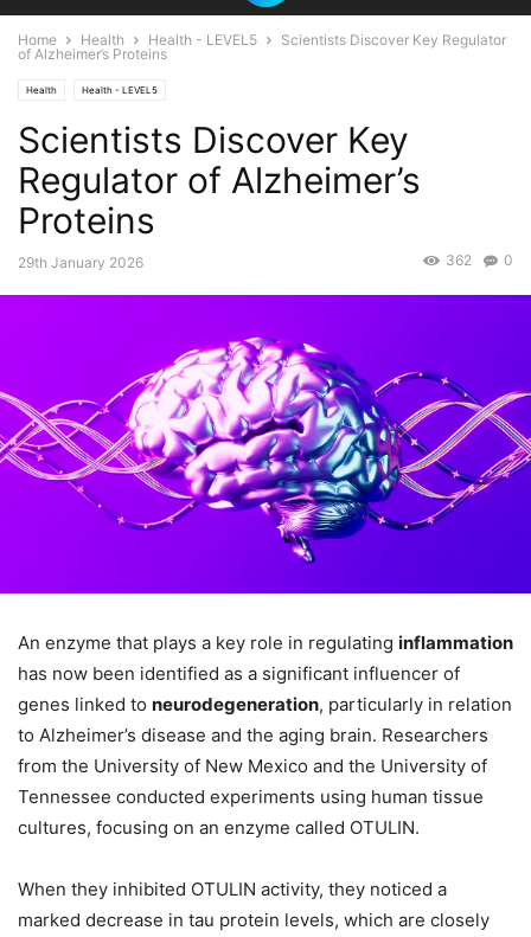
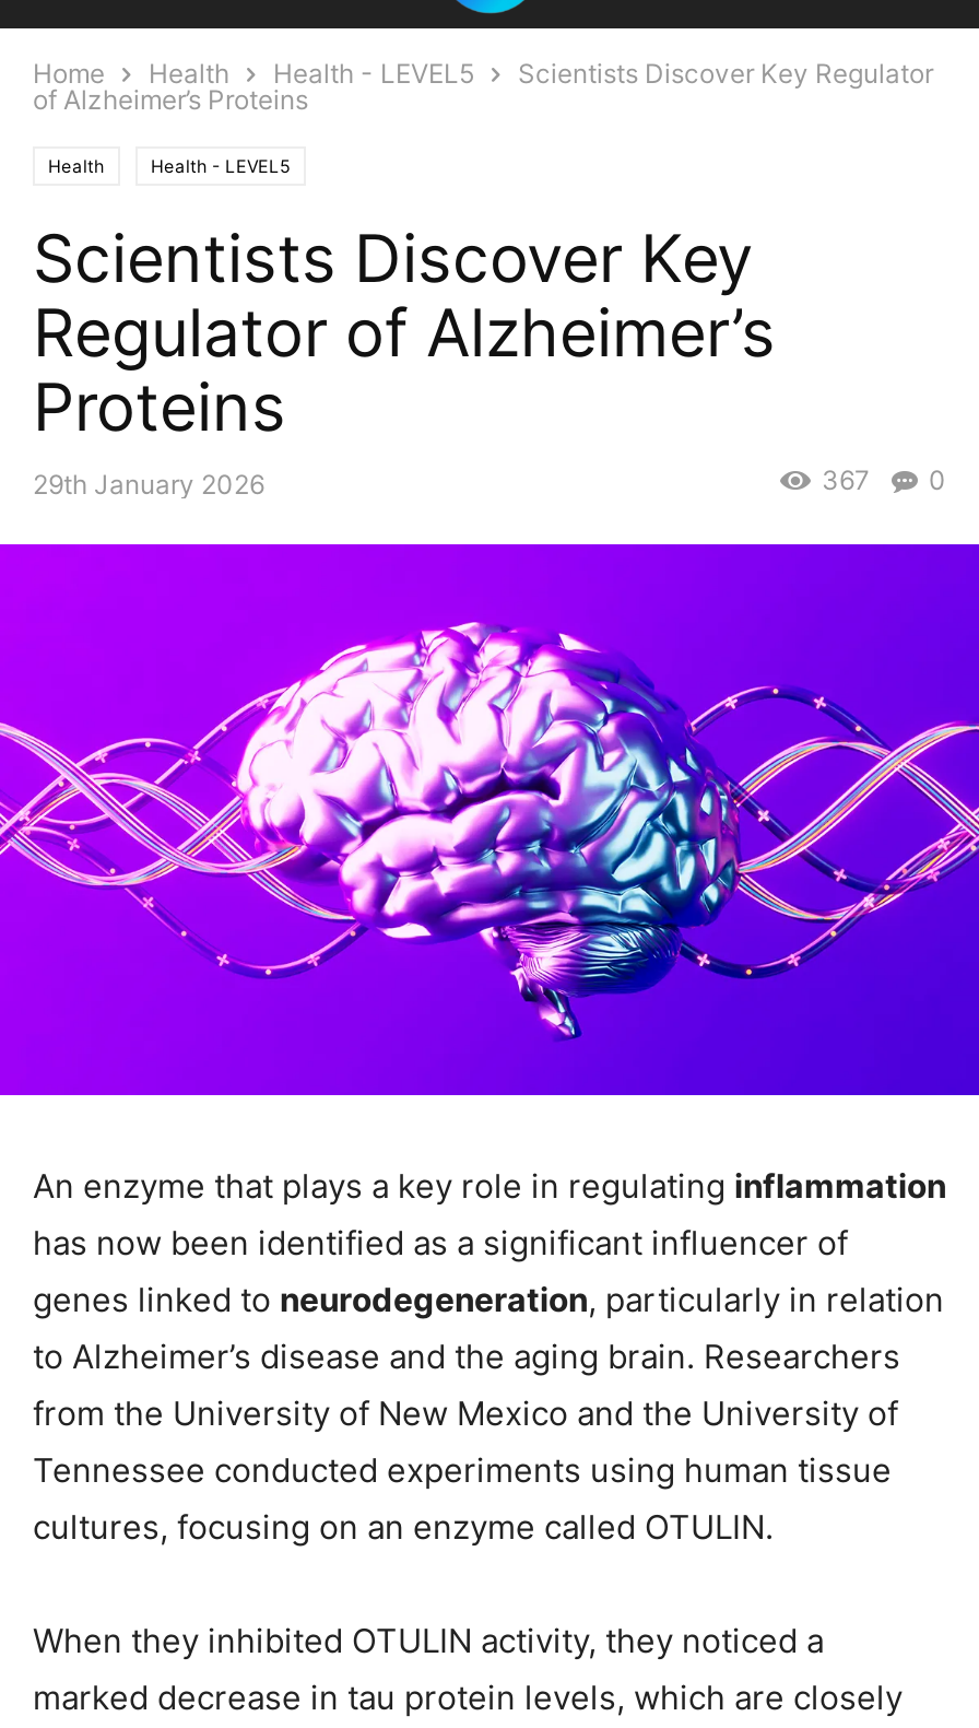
[446,251,513,269] 362 0 -> [822,463,946,496] 367 0

